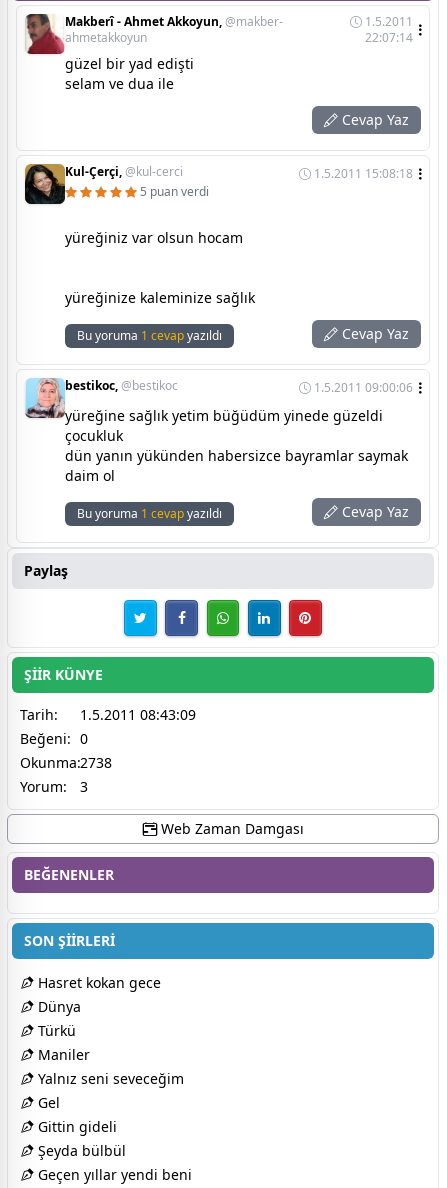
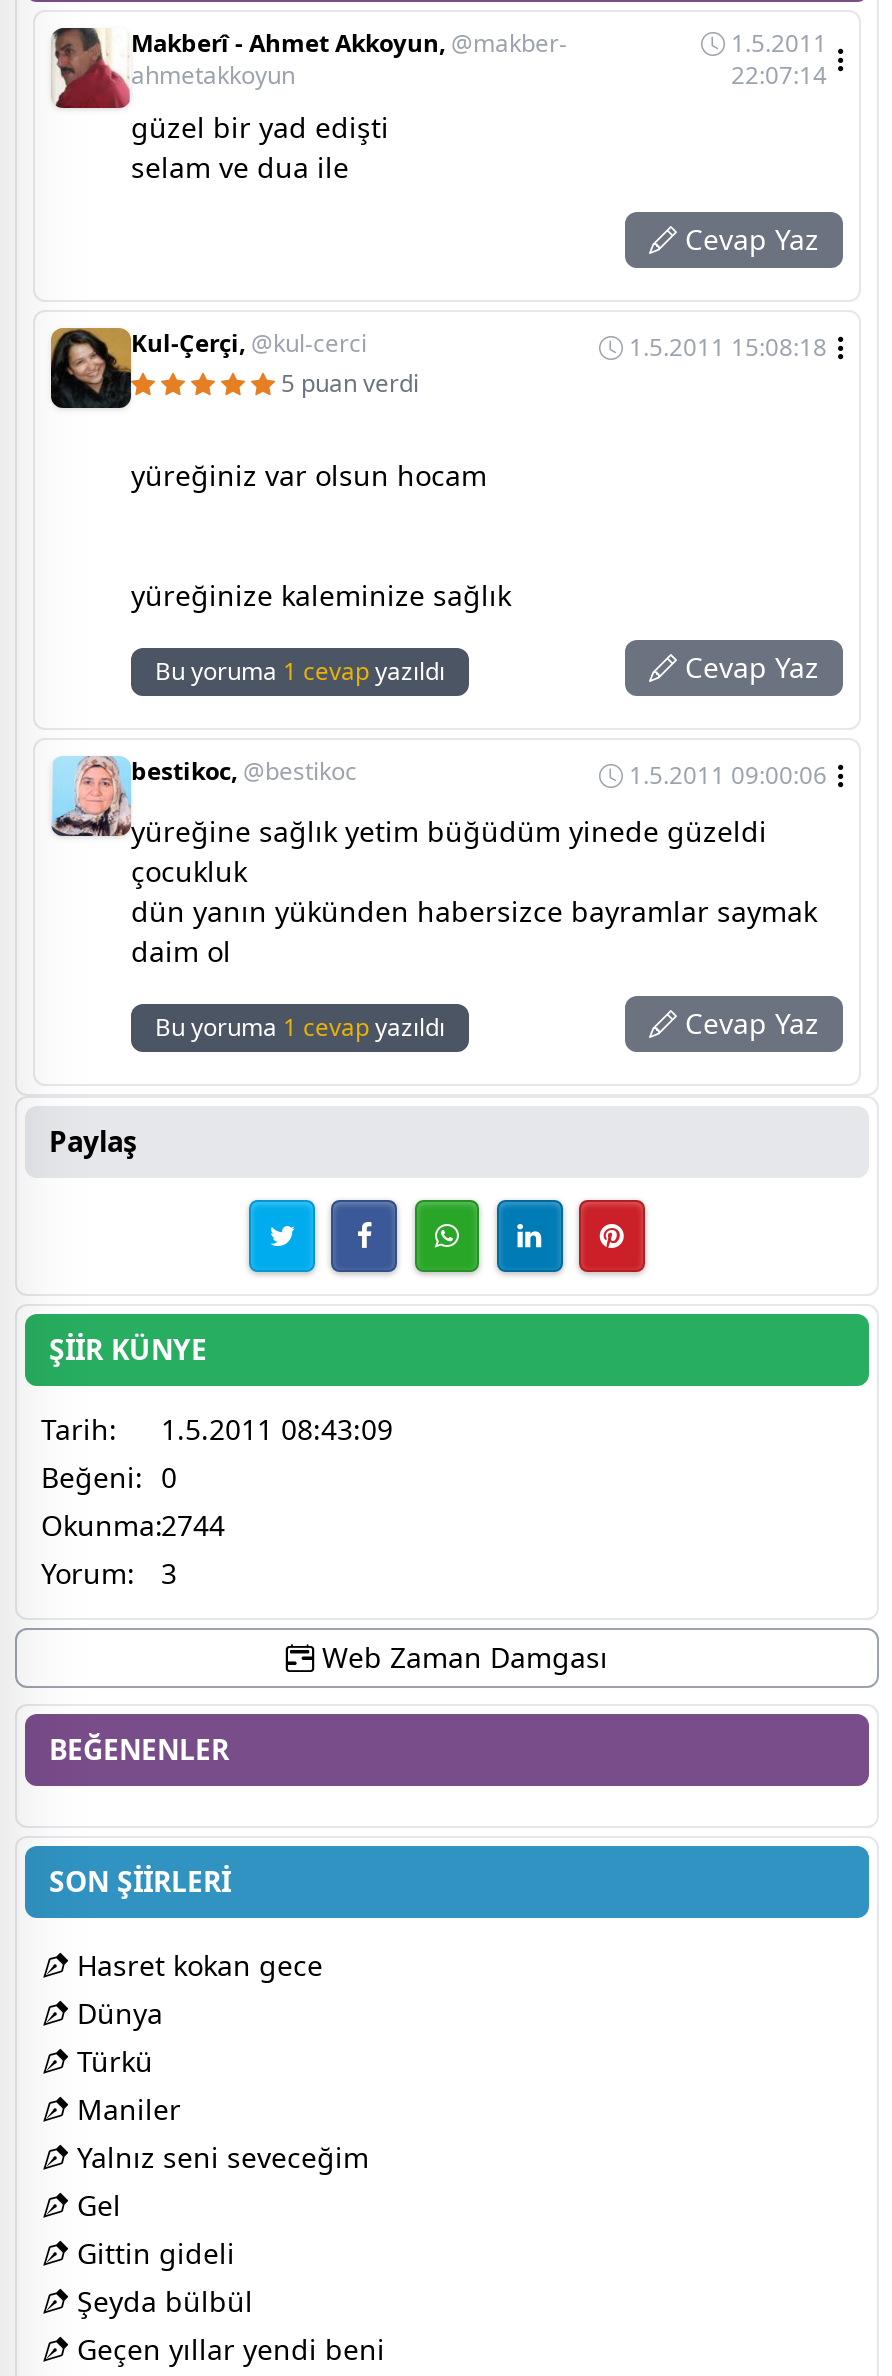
[20,753,112,772] Okunma:2738 -> [41,1506,225,1544] Okunma:2744

